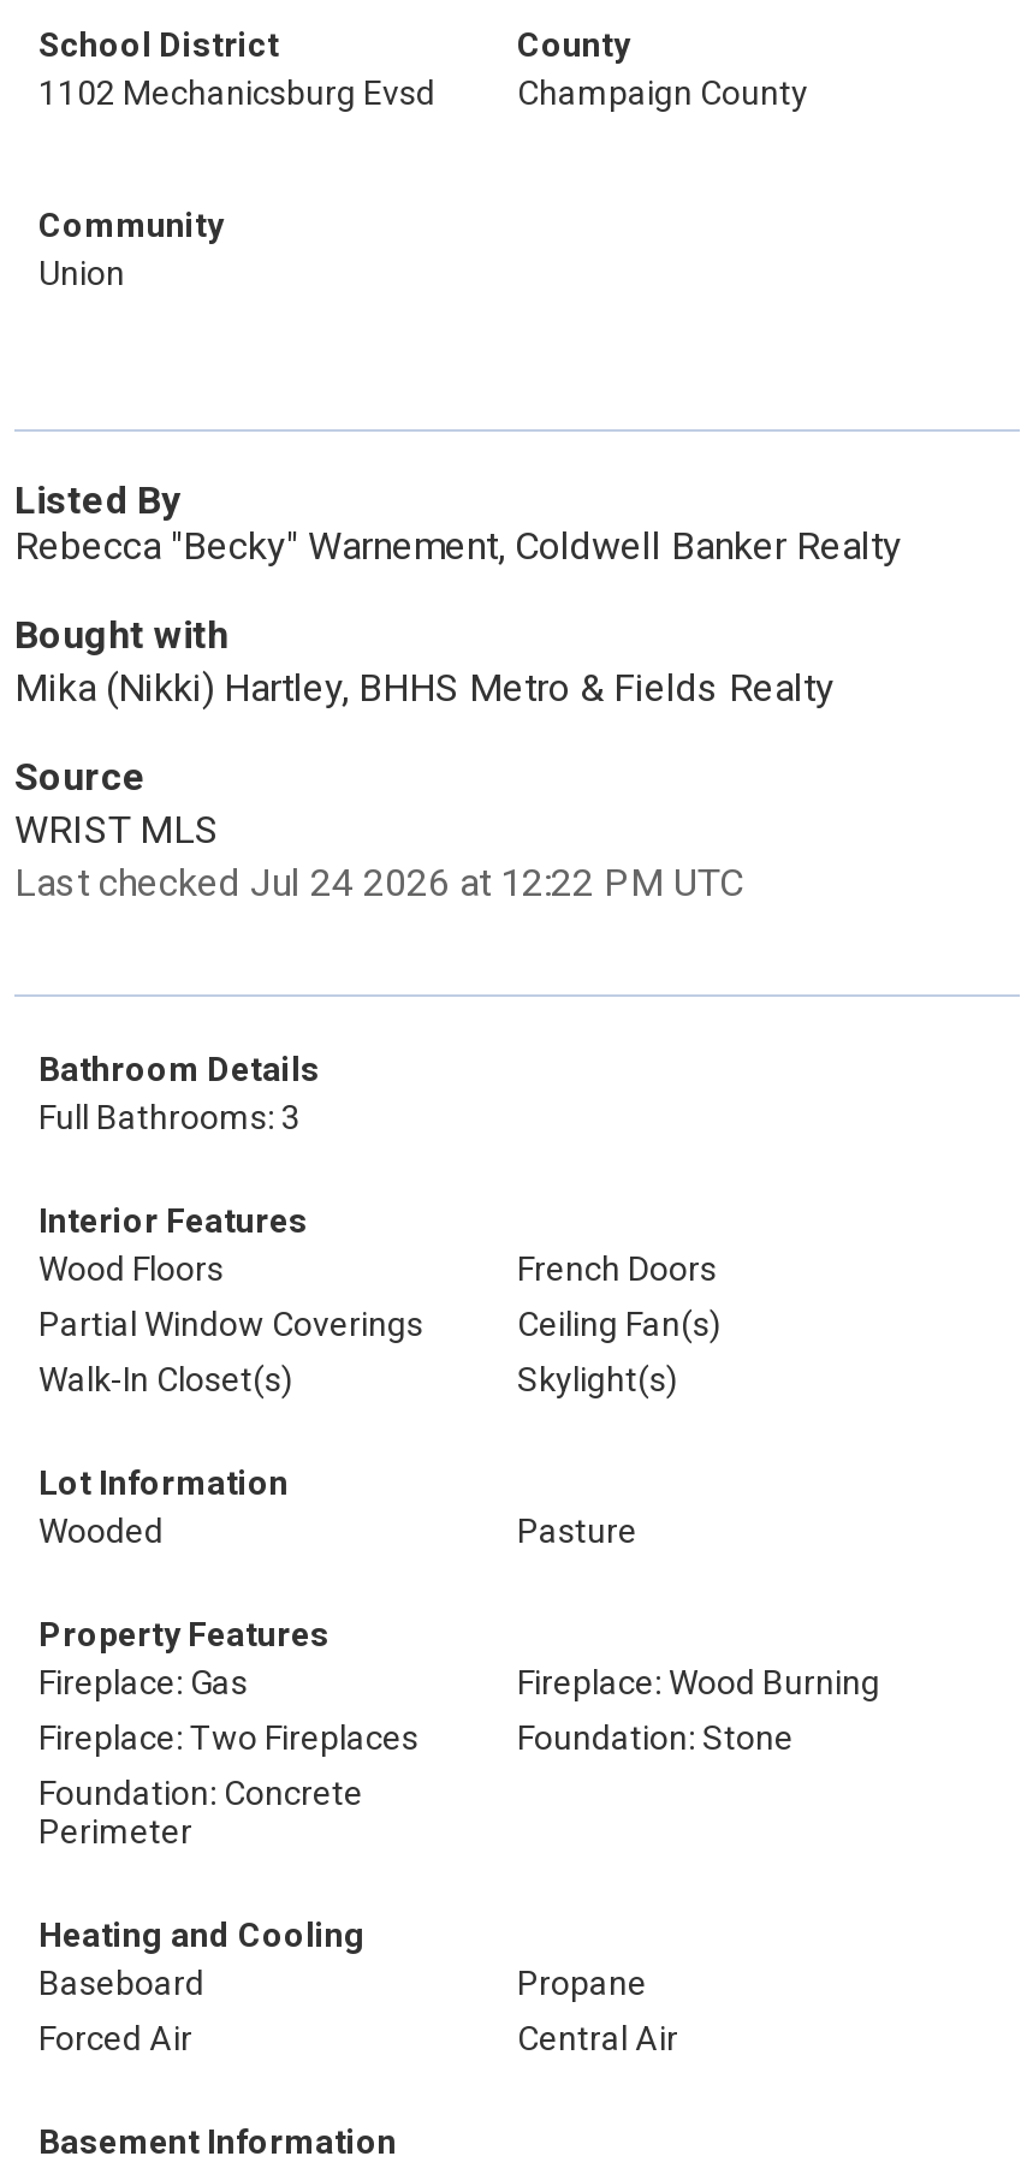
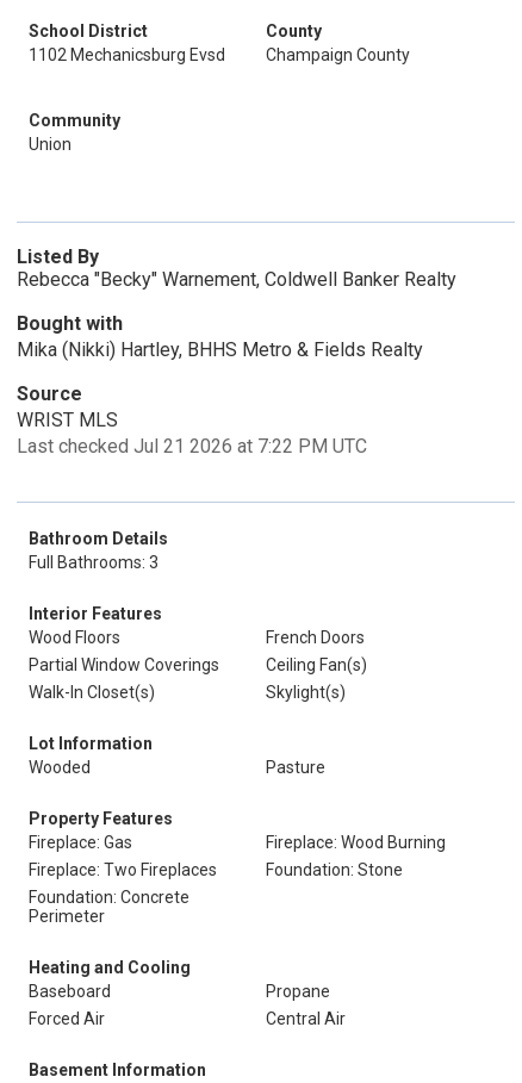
[14,860,743,905] Last checked Jul 24 2026 at 12:22 PM UTC -> [17,435,367,458] Last checked Jul 21 2026 at 7:22 PM UTC

